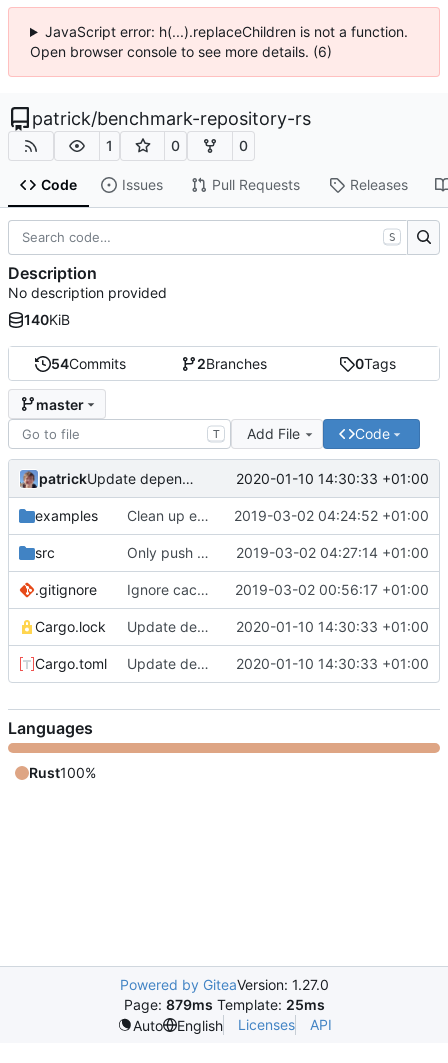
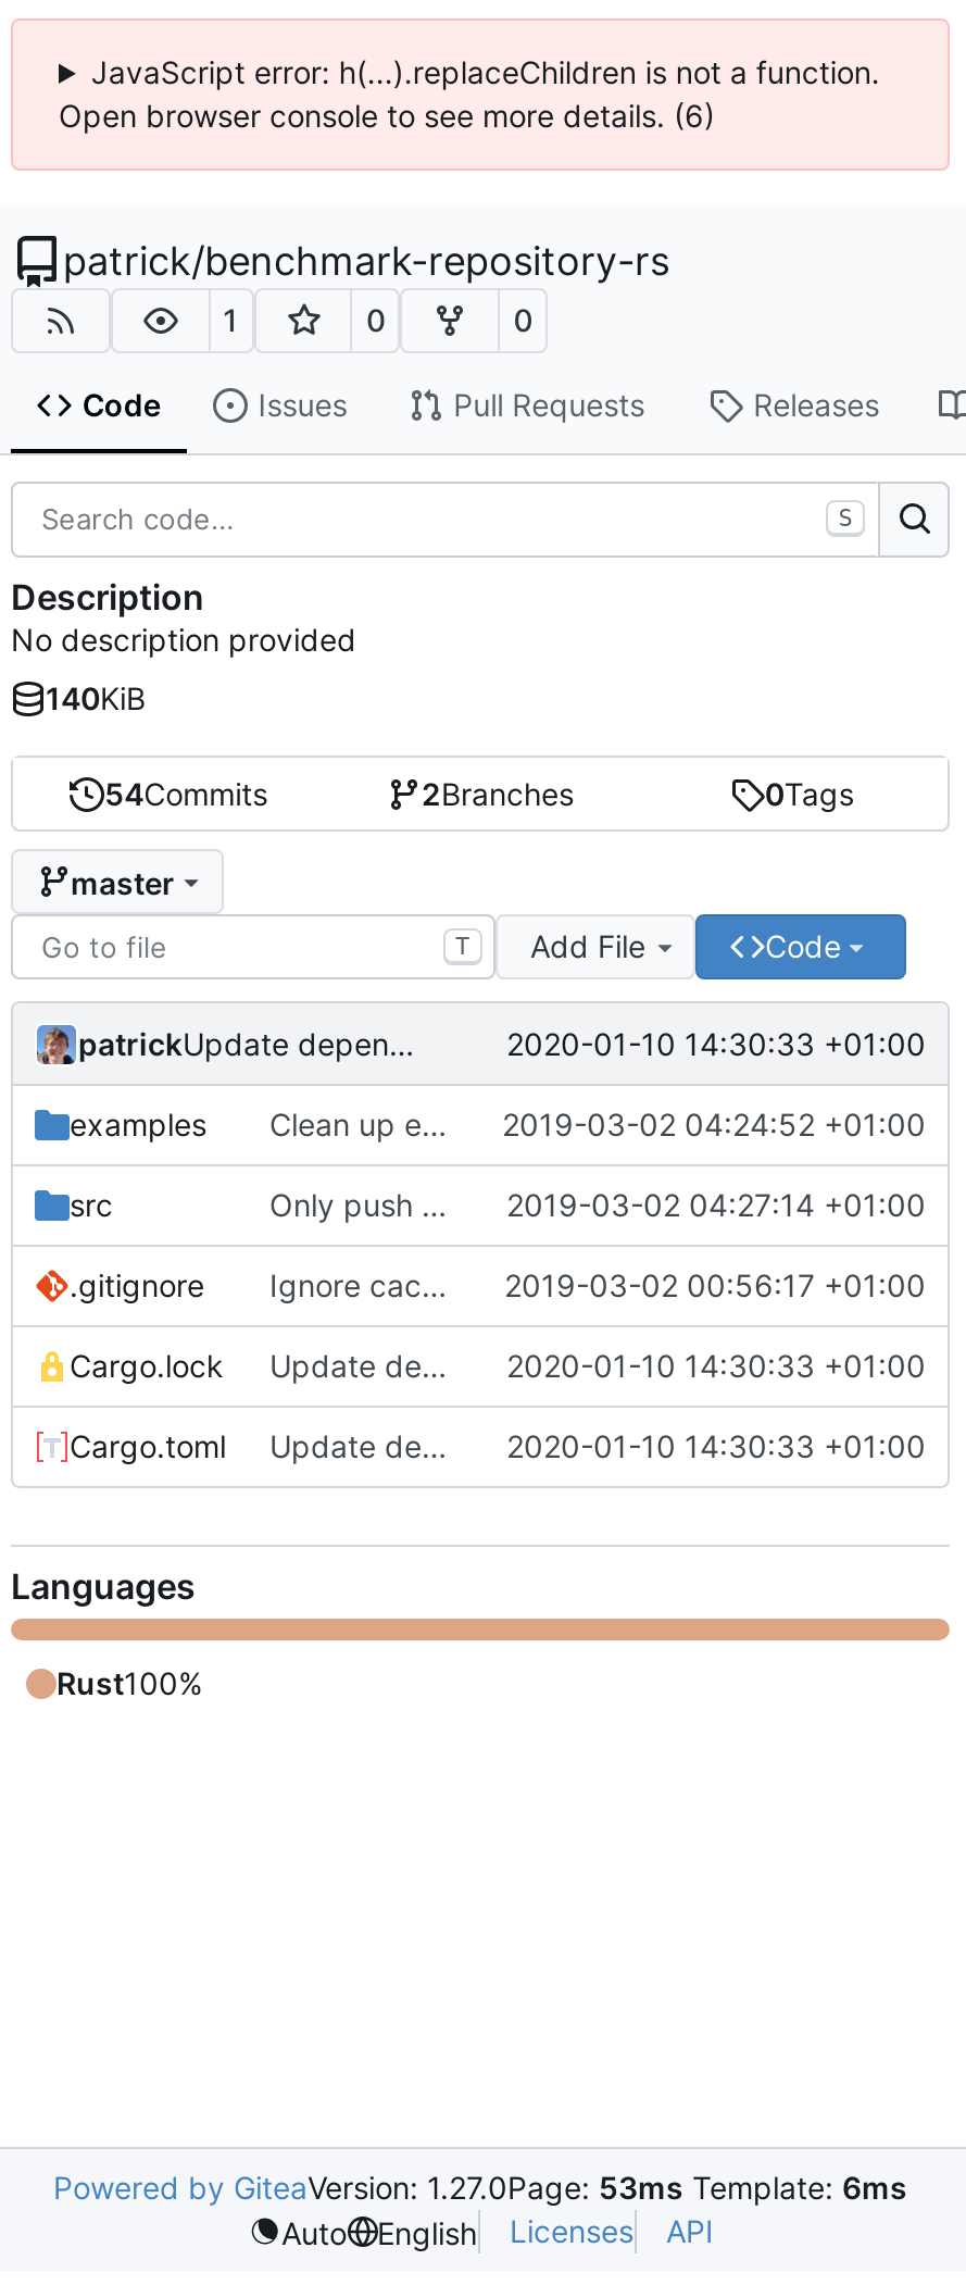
[119,976,328,1013] Powered by GiteaVersion: 1.27.0 | Page: 879ms Template: 25ms -> [53,2169,907,2206] Powered by GiteaVersion: 1.27.0Page: 53ms Template: 6ms

